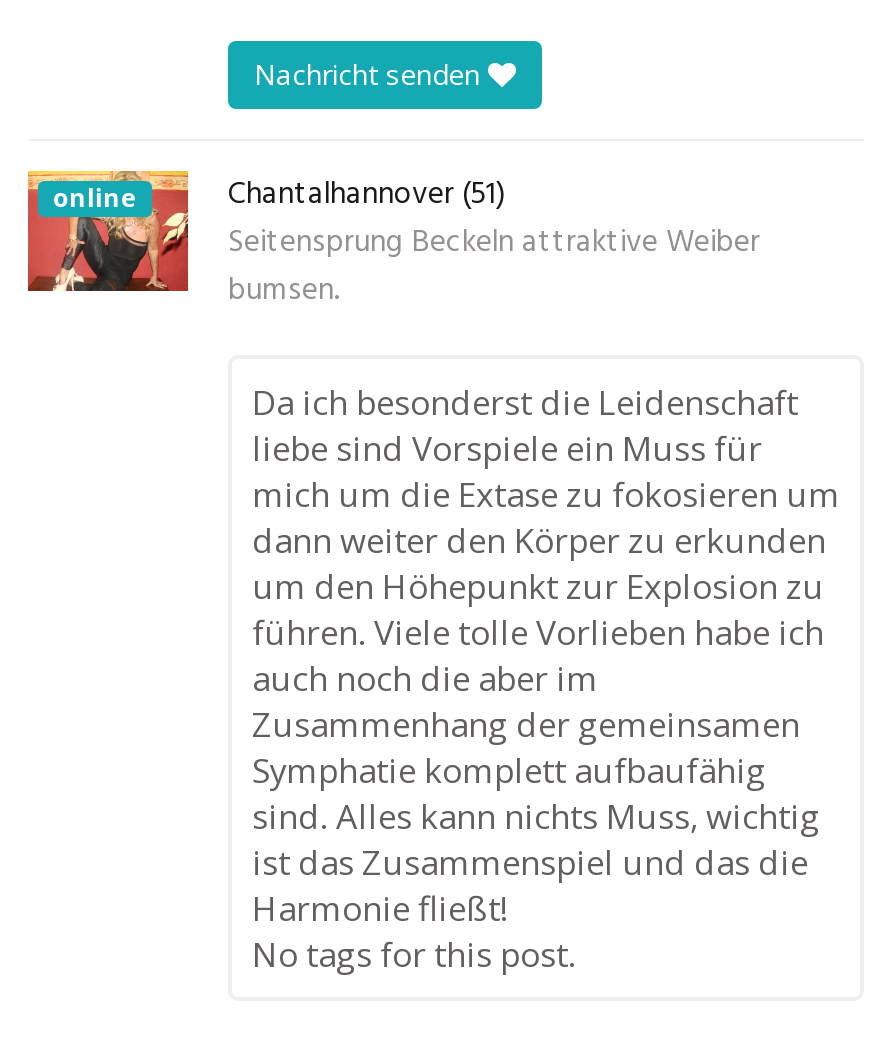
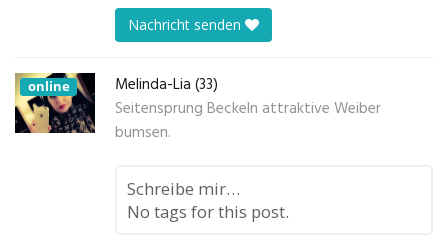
[26,169,506,293] [image] | Chantalhannover (51) -> [14,72,218,134] [image] | Melinda-Lia (33)
[252,379,840,931] Da ich besonderst die Leidenschaft | liebe sind Vorspiele ein Muss für | mich um die Extase zu fokosieren um | dann weiter den Körper zu erkunden | um den Höhepunkt zur Explosion zu | führen. Viele tolle Vorlieben habe ich | auch noch die aber im | Zusammenhang der gemeinsamen | Symphatie komplett aufbaufähig | sind. Alles kann nichts Muss, wichtig | ist das Zusammenspiel und das die | Harmonie fließt! -> [127,177,240,200] Schreibe mir…

